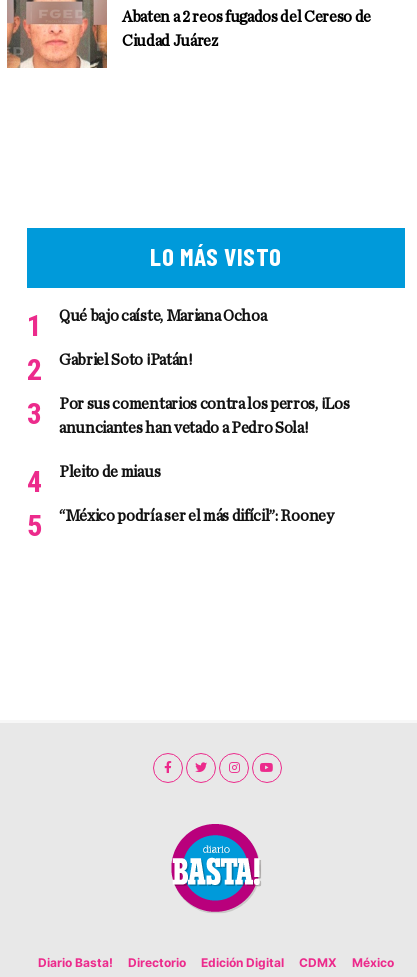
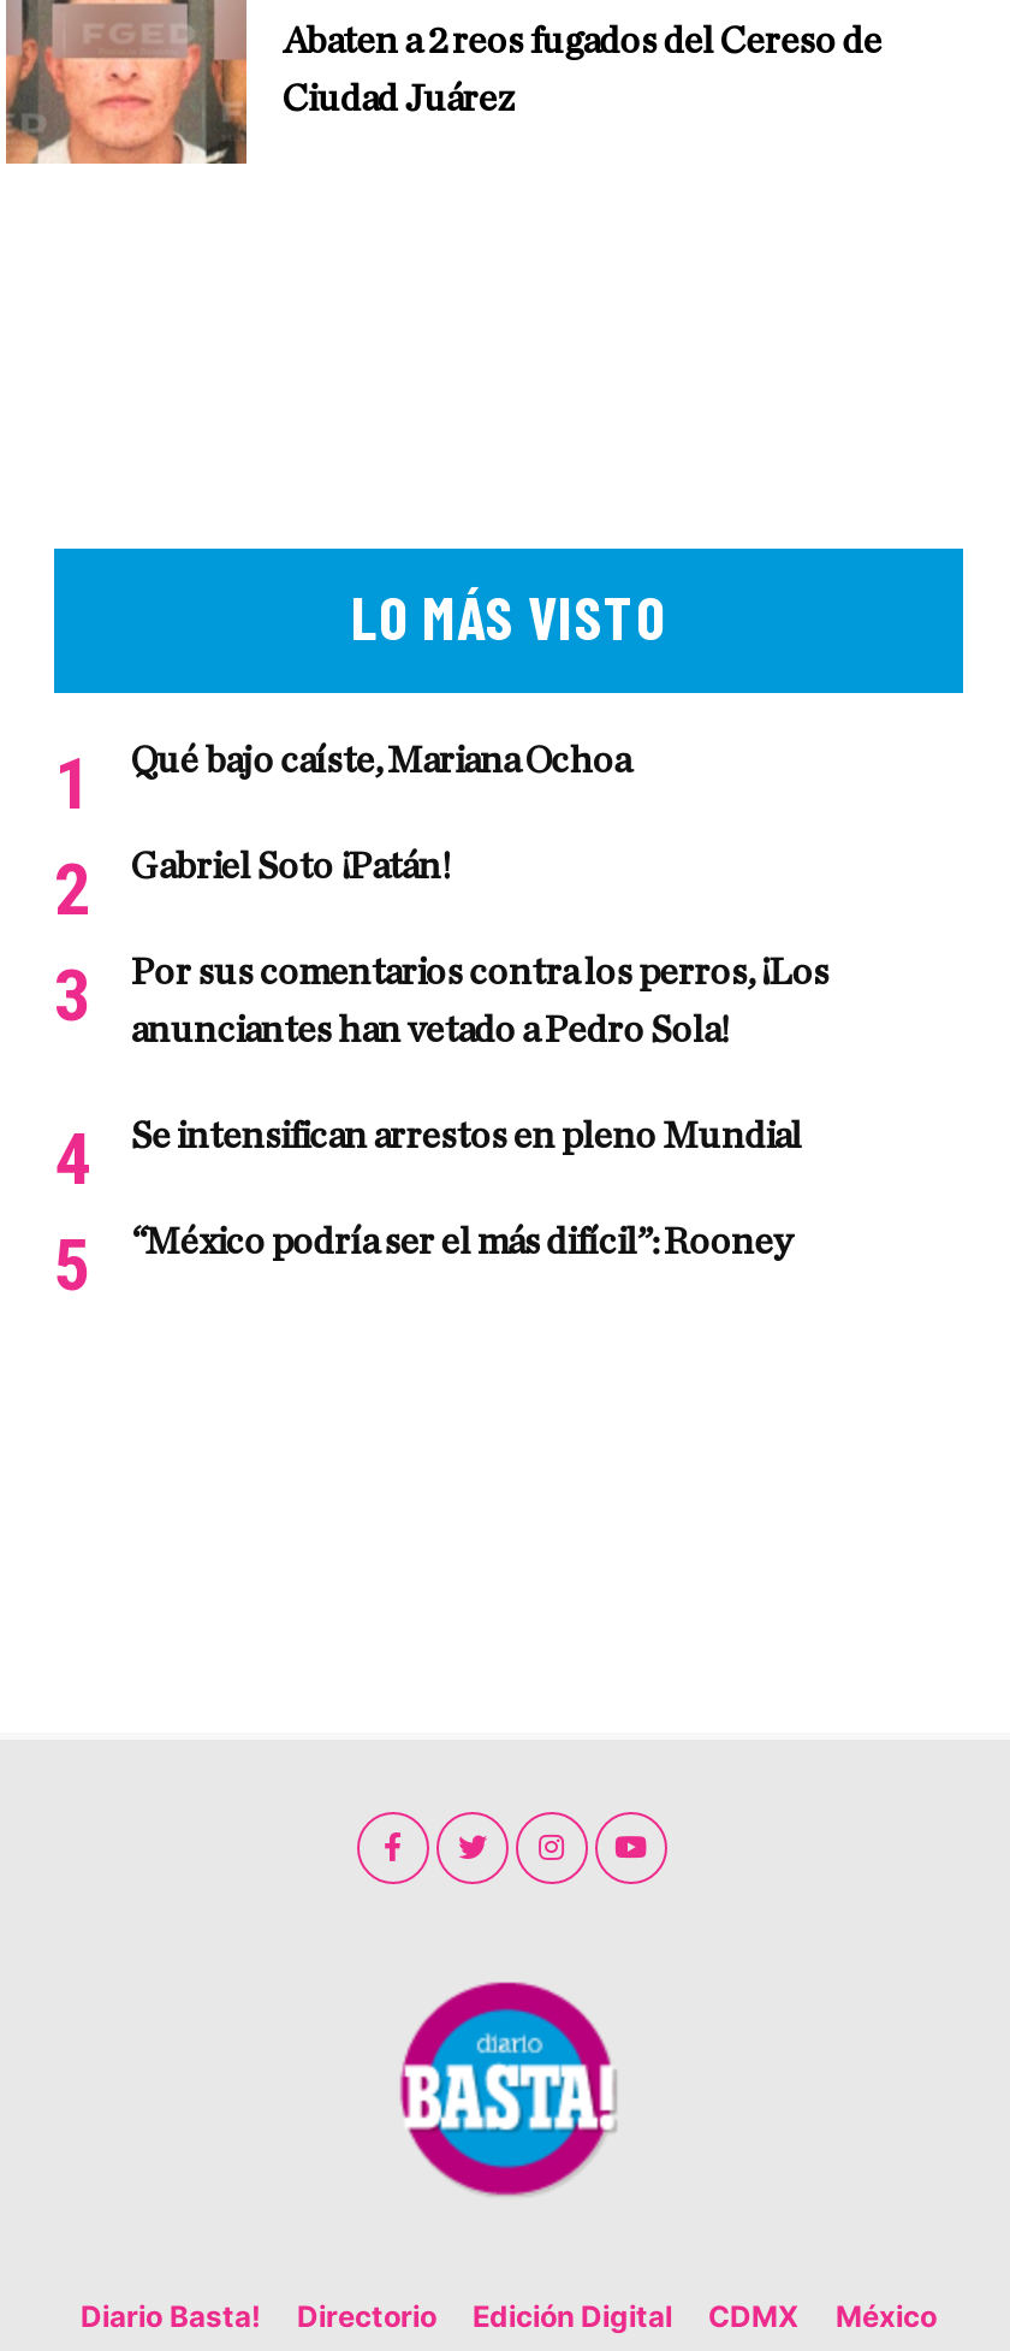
[59,464,160,480] Pleito de miaus -> [131,1117,802,1155] Se intensifican arrestos en pleno Mundial

